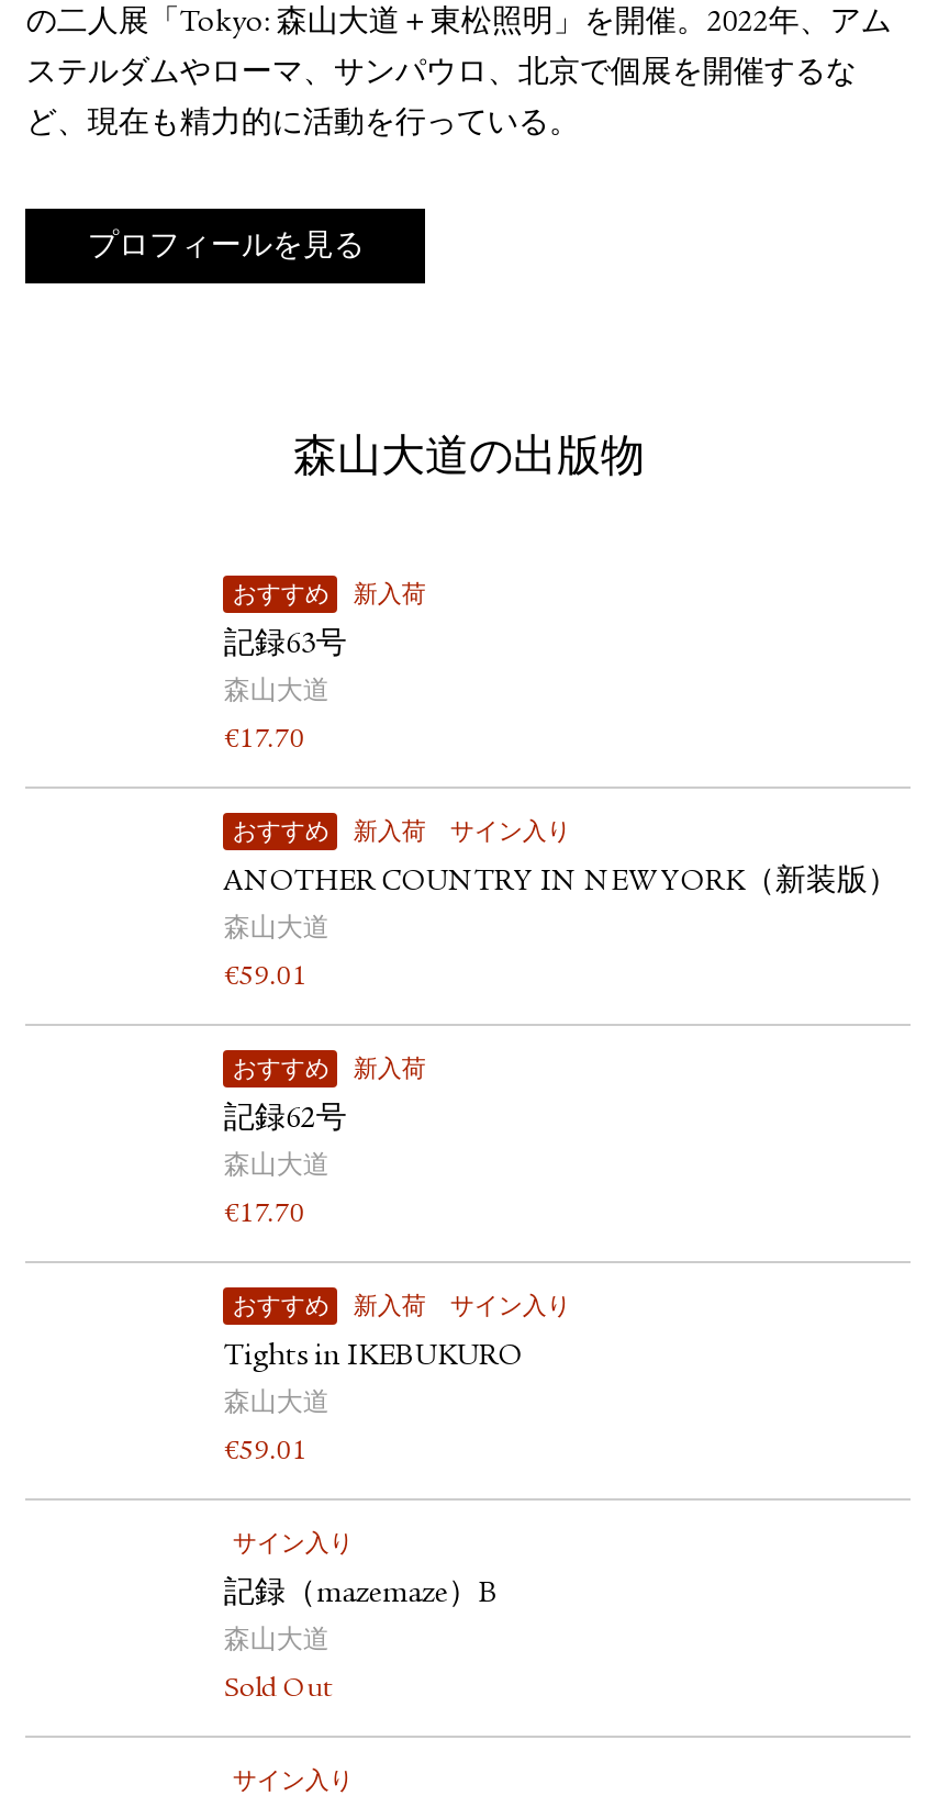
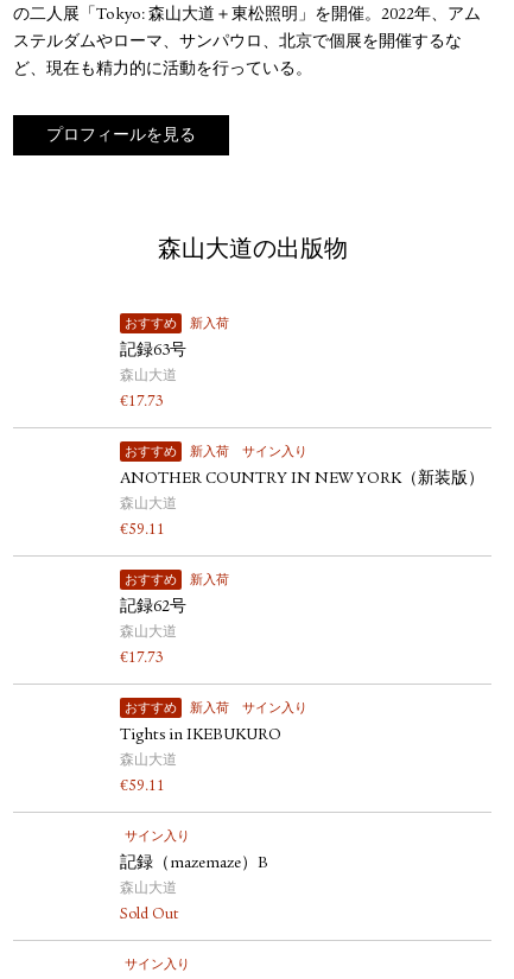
[224,728,305,757] €17.70 -> [120,396,164,411] €17.73
[224,965,307,994] €59.01 -> [120,524,165,539] €59.11
[224,1203,305,1231] €17.70 -> [120,652,164,667] €17.73
[224,1440,307,1468] €59.01 -> [120,780,165,796] €59.11

